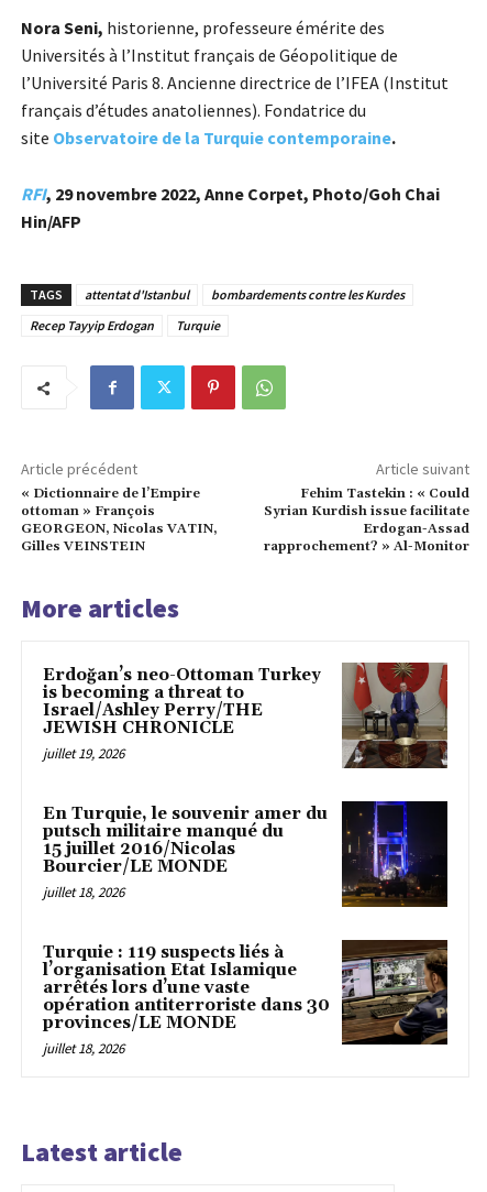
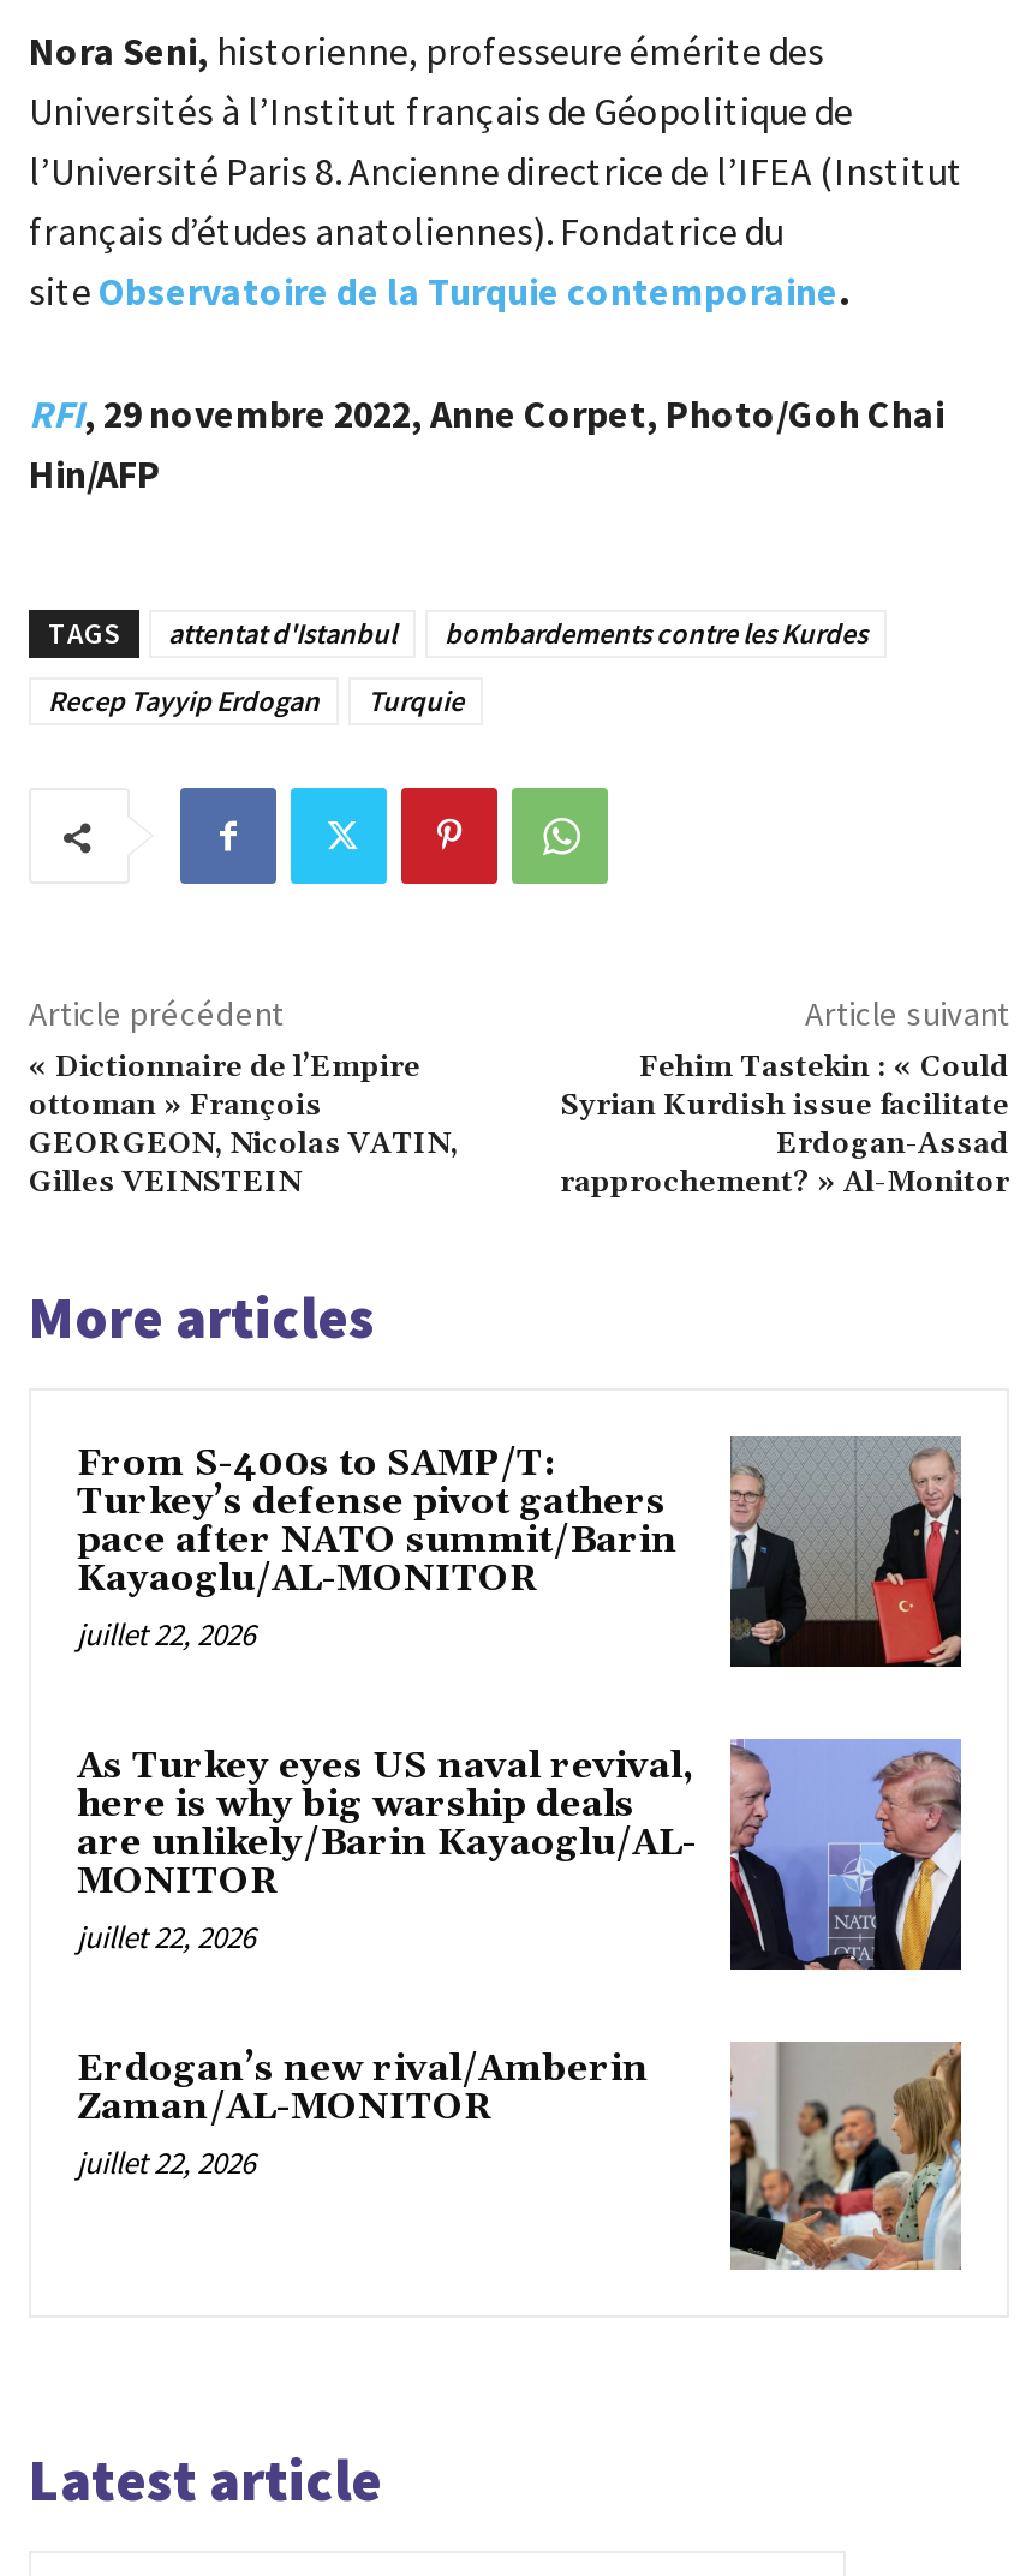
[43,661,449,768] [image] | Erdoğan’s neo-Ottoman Turkey | is becoming a threat to | Israel/Ashley Perry/THE | JEWISH CHRONICLE | juillet 19, 2026 -> [77,1434,964,1667] [image] | From S-400s to SAMP/T: | Turkey’s defense pivot gathers | pace after NATO summit/Barin | Kayaoglu/AL-MONITOR | juillet 22, 2026
[43,800,449,908] [image] | En Turquie, le souvenir amer du | putsch militaire manqué du | 15 juillet 2016/Nicolas | Bourcier/LE MONDE | juillet 18, 2026 -> [77,1737,964,1972] [image] | As Turkey eyes US naval revival, | here is why big warship deals | are unlikely/Barin Kayaoglu/AL- | MONITOR | juillet 22, 2026
[43,940,449,1057] [image] | Turquie : 119 suspects liés à | l’organisation Etat Islamique | arrêtés lors d’une vaste | opération antiterroriste dans 30 | provinces/LE MONDE | juillet 18, 2026 -> [77,2039,961,2270] [image] | Erdogan’s new rival/Amberin | Zaman/AL-MONITOR | juillet 22, 2026

